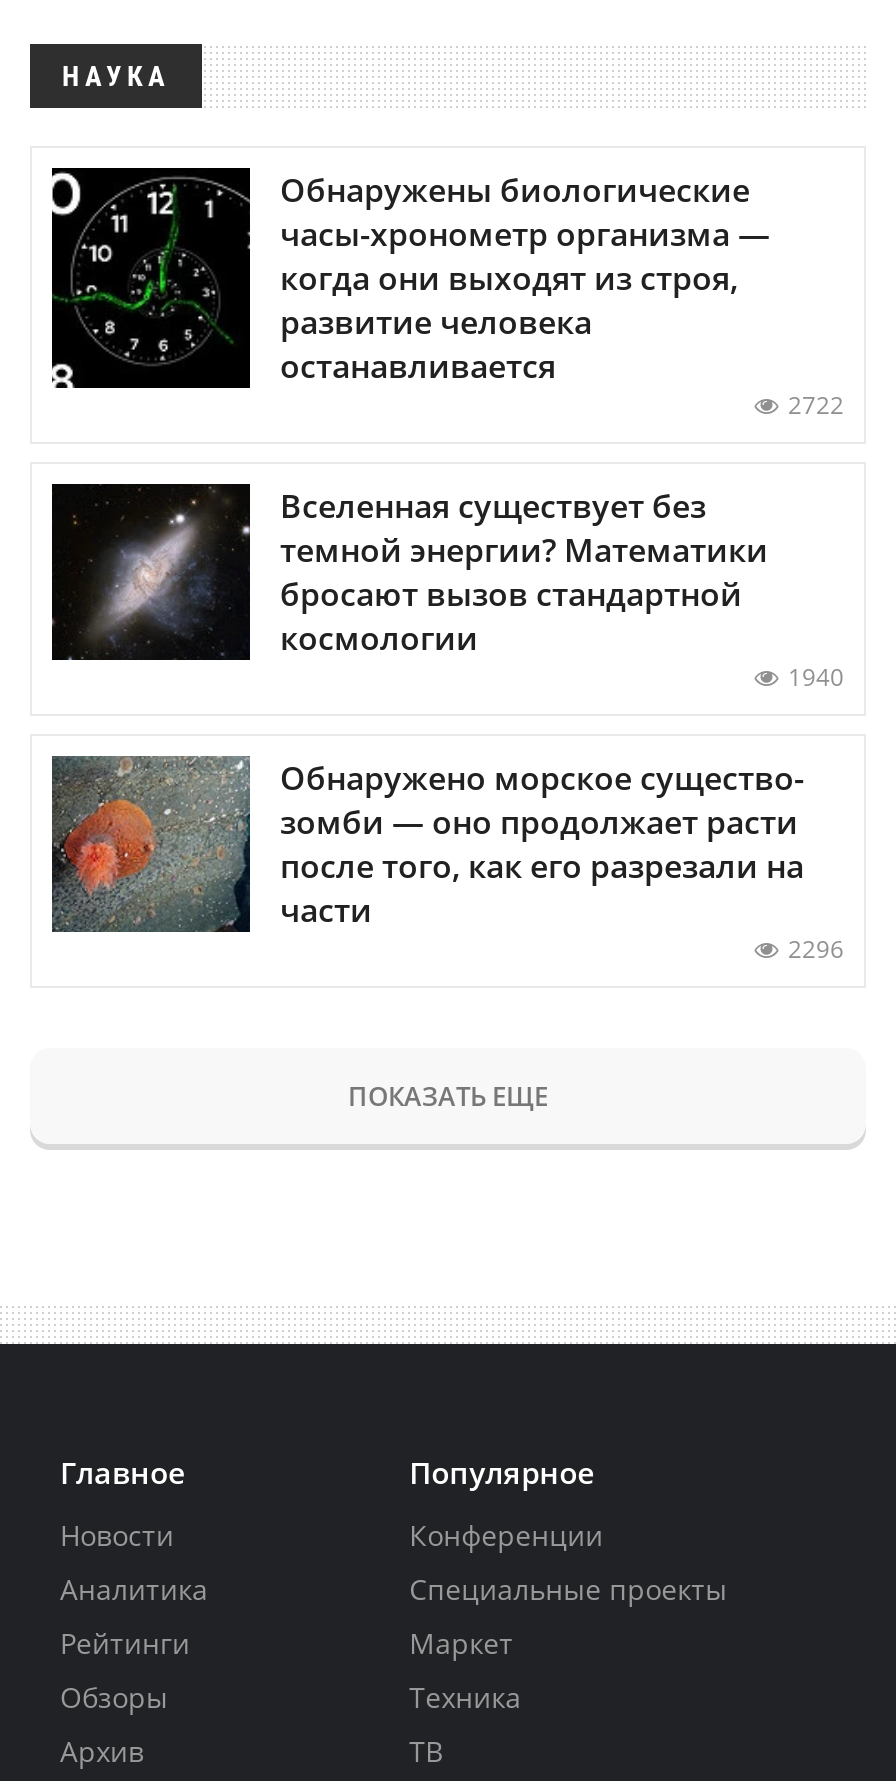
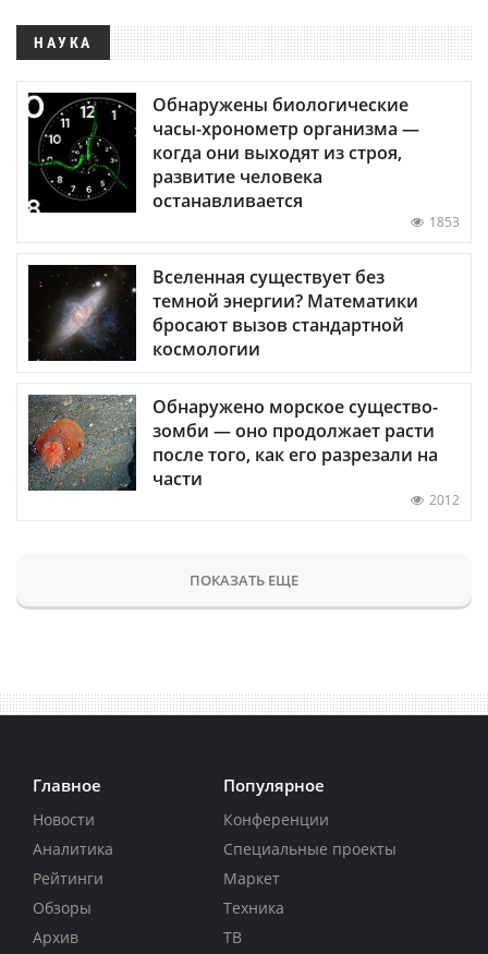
[788,387,844,421] 2722 -> [429,212,460,231] 1853
[788,660,844,694] 1940 -> none
[788,932,844,966] 2296 -> [429,491,460,509] 2012

